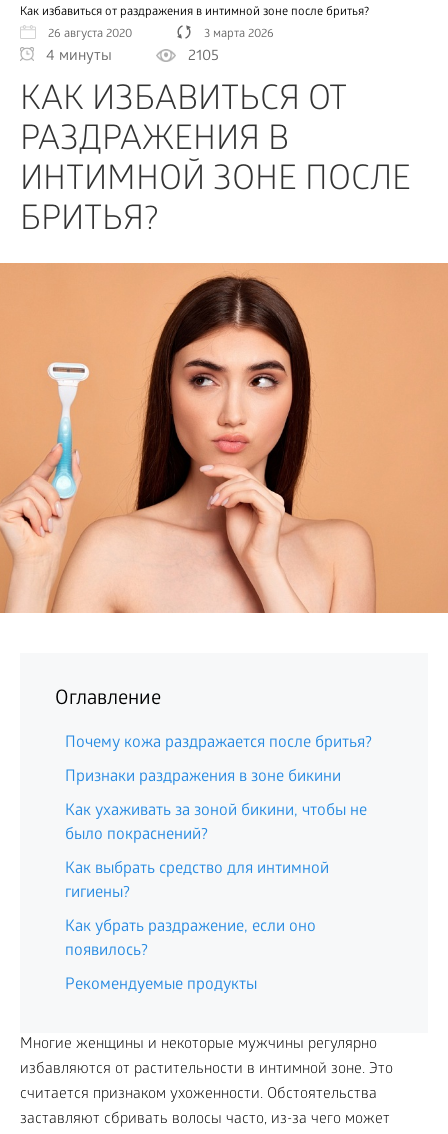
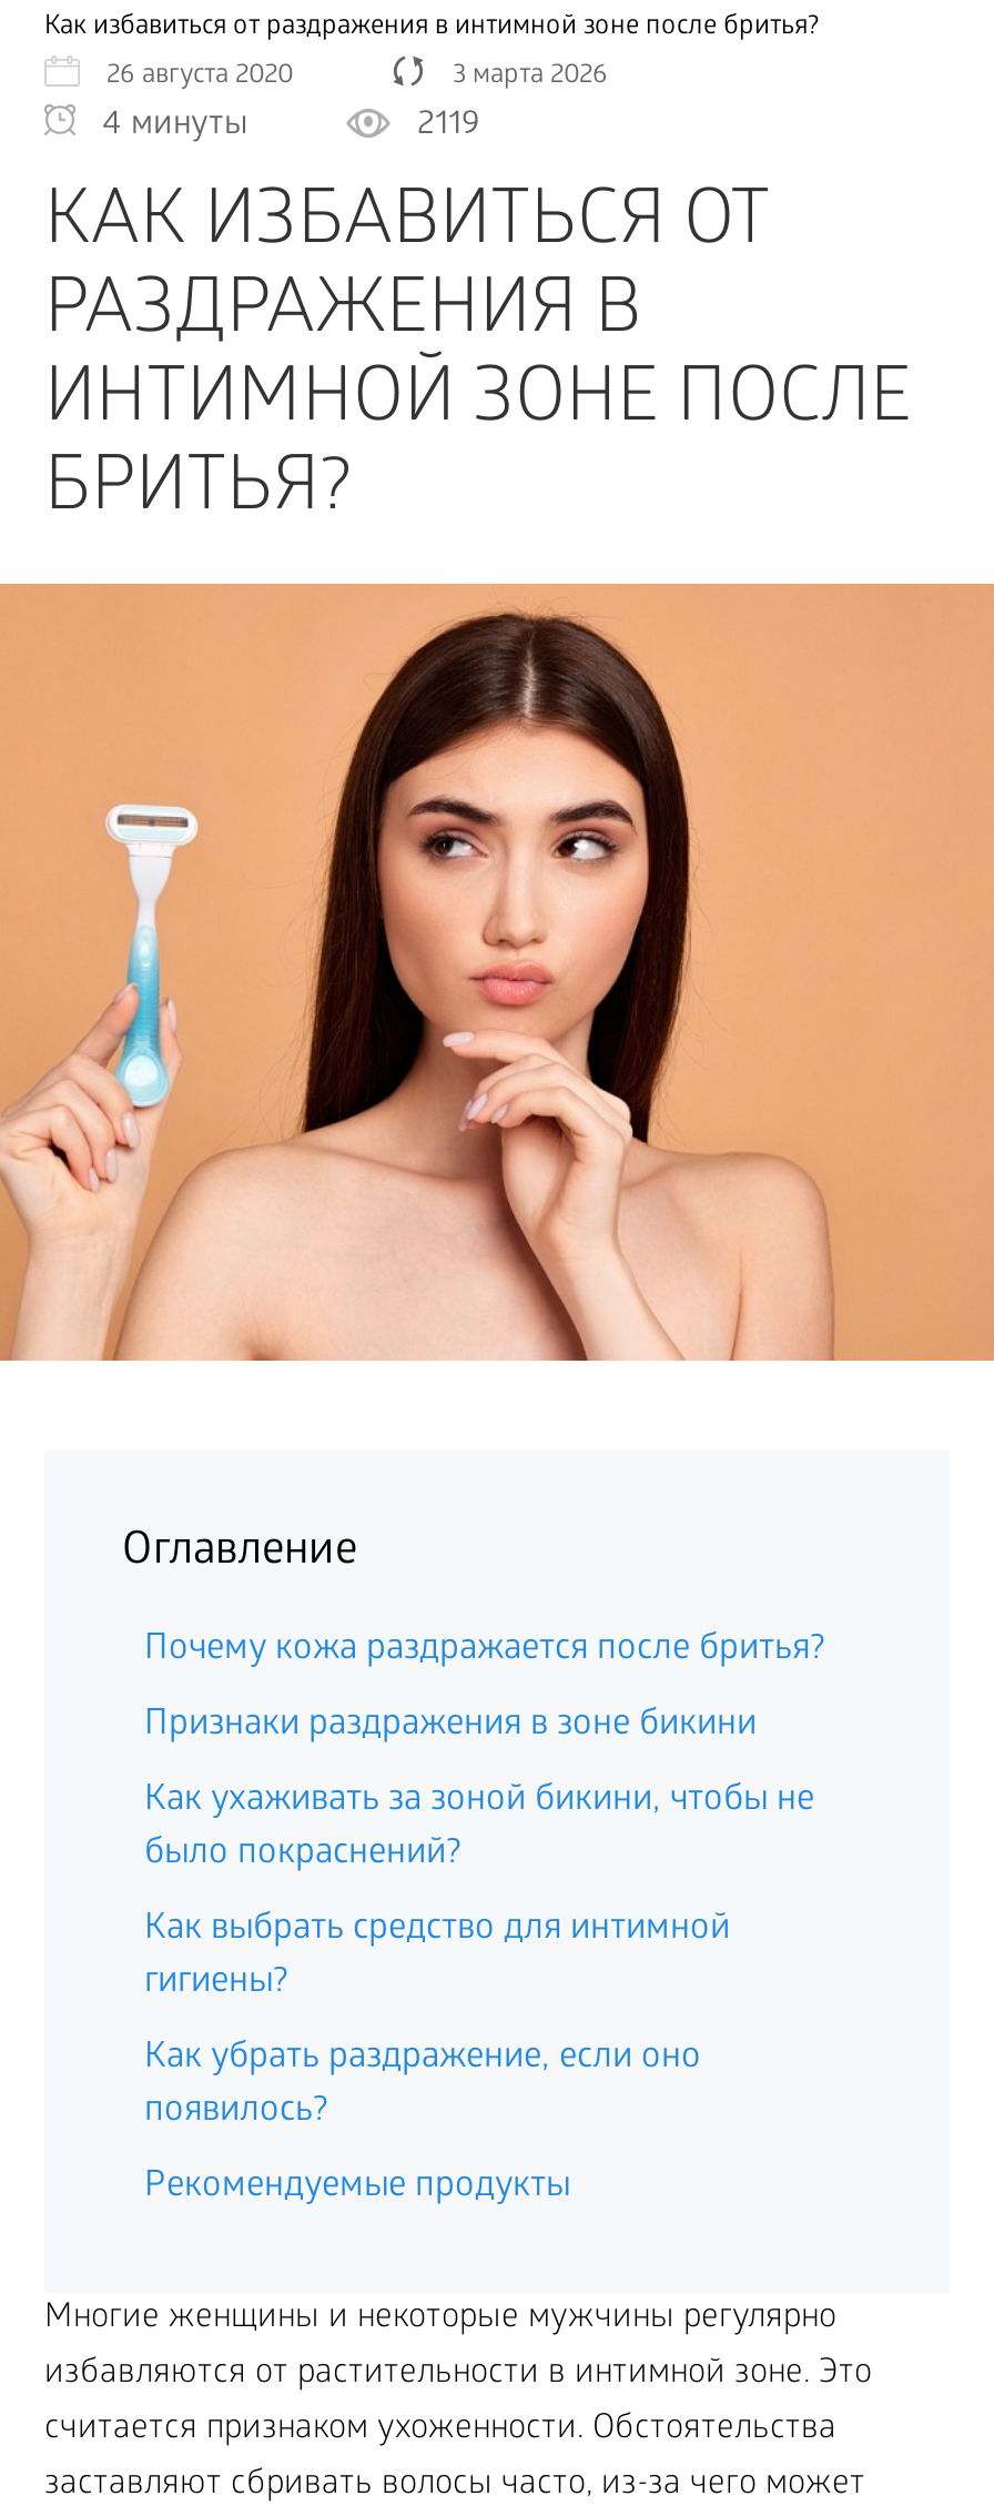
[188,48,219,66] 2105 -> [417,107,479,146] 2119

